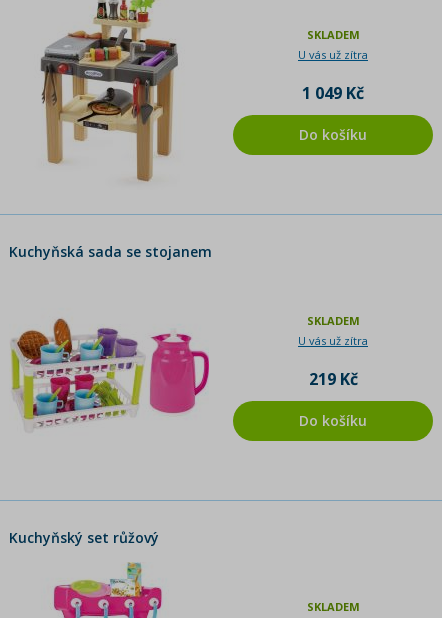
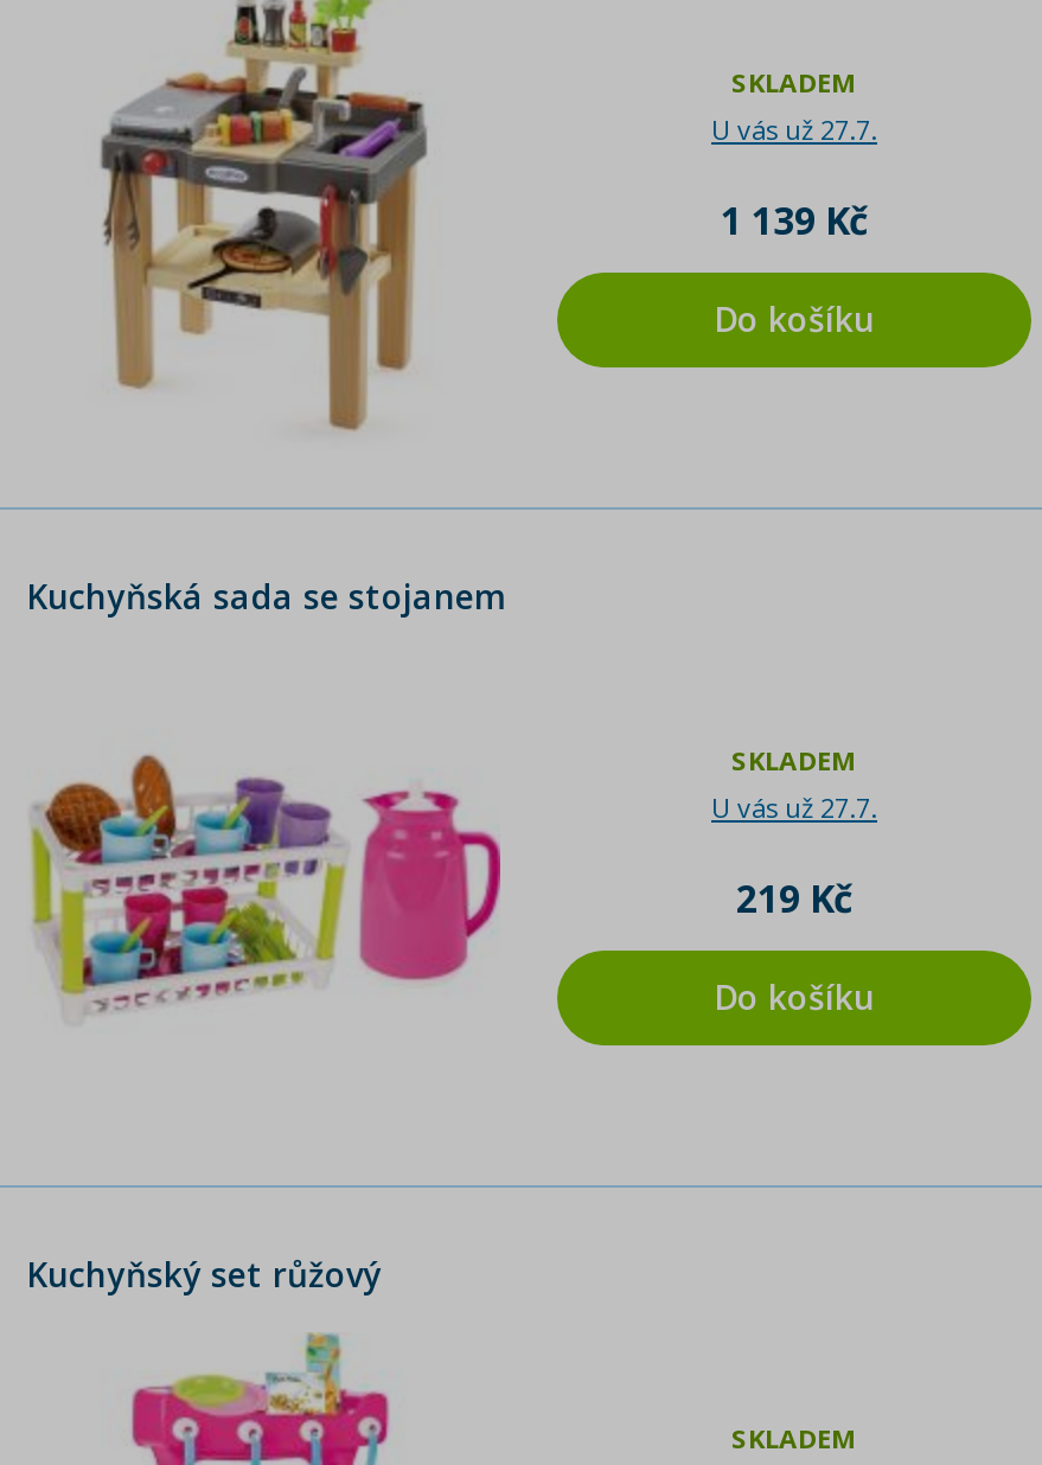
[298,47,368,62] U vás už zítra -> [711,111,877,147] U vás už 27.7.
[302,82,364,104] 1 049 Kč -> [721,194,868,247] 1 139 Kč
[298,333,368,348] U vás už zítra -> [711,789,877,825] U vás už 27.7.

